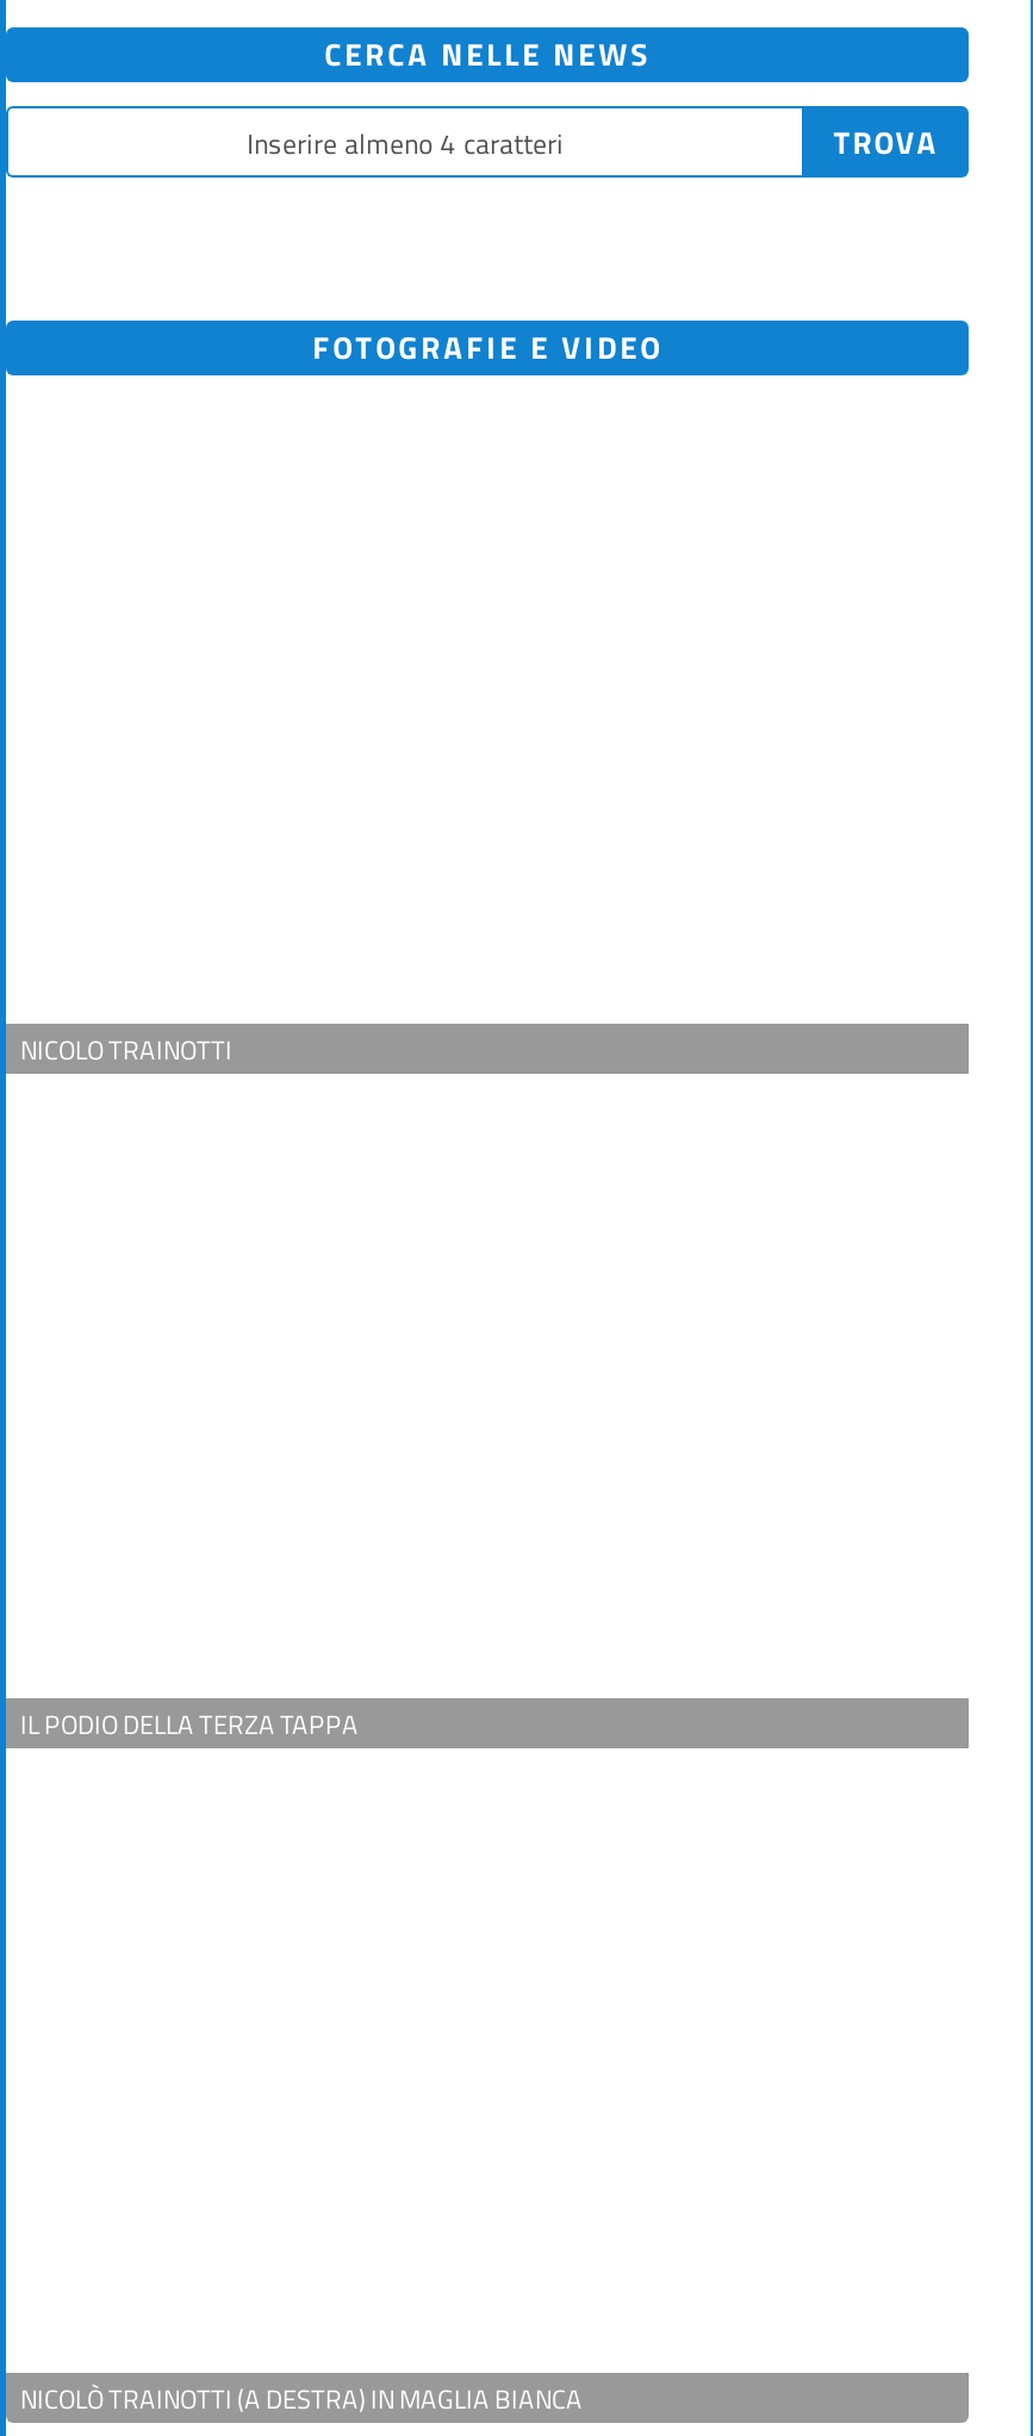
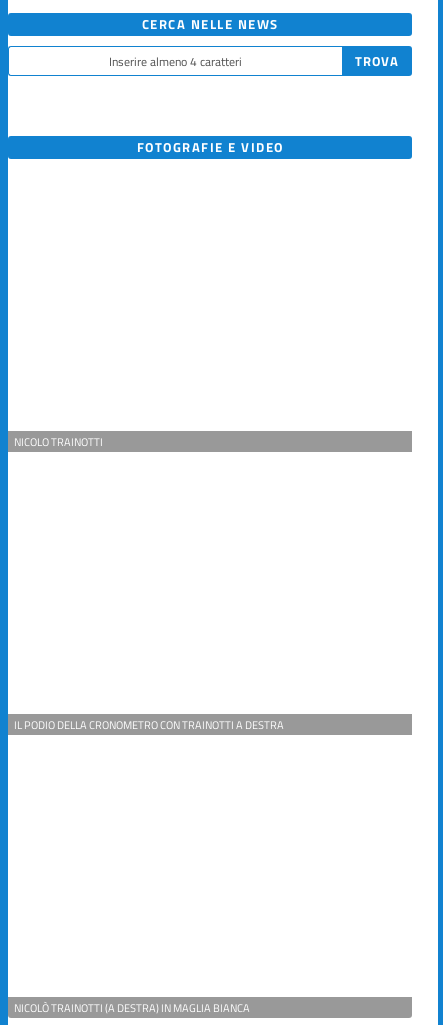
[20,1704,359,1744] IL PODIO DELLA TERZA TAPPA -> [14,716,284,733] IL PODIO DELLA CRONOMETRO CON TRAINOTTI A DESTRA

